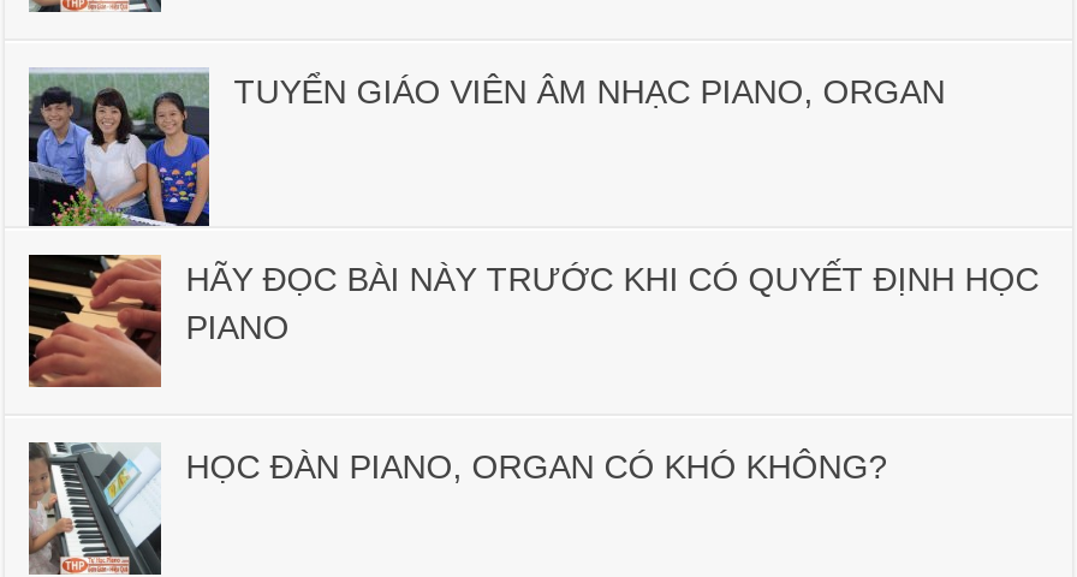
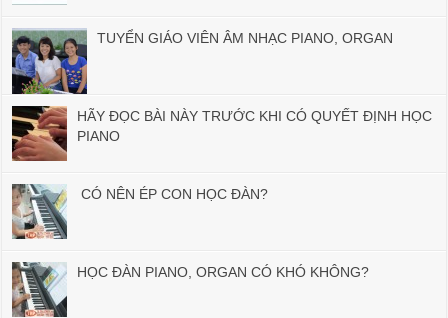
none -> [12,184,268,239] [image] | CÓ NÊN ÉP CON HỌC ĐÀN?

